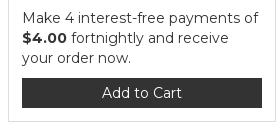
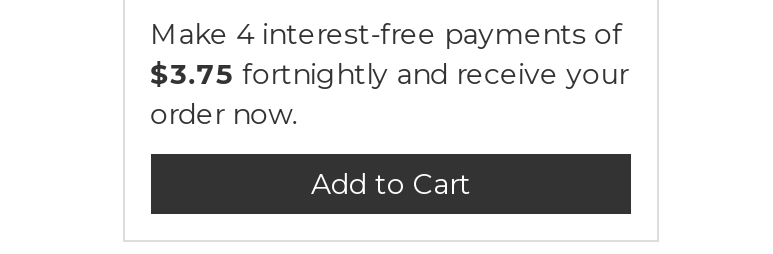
[22,29,229,67] $4.00 fortnightly and receive | your order now. -> [150,56,628,132] $3.75 fortnightly and receive your | order now.

